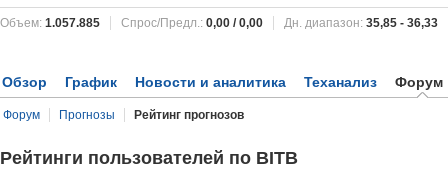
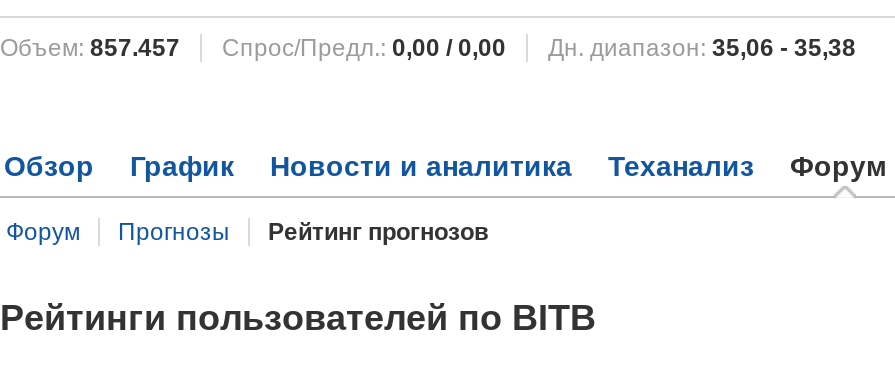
[0,16,100,30] Объем: 1.057.885 -> [0,34,180,62] Объем: 857.457
[284,16,438,30] Дн. диапазон: 35,85 - 36,33 -> [548,34,856,62] Дн. диапазон: 35,06 - 35,38

